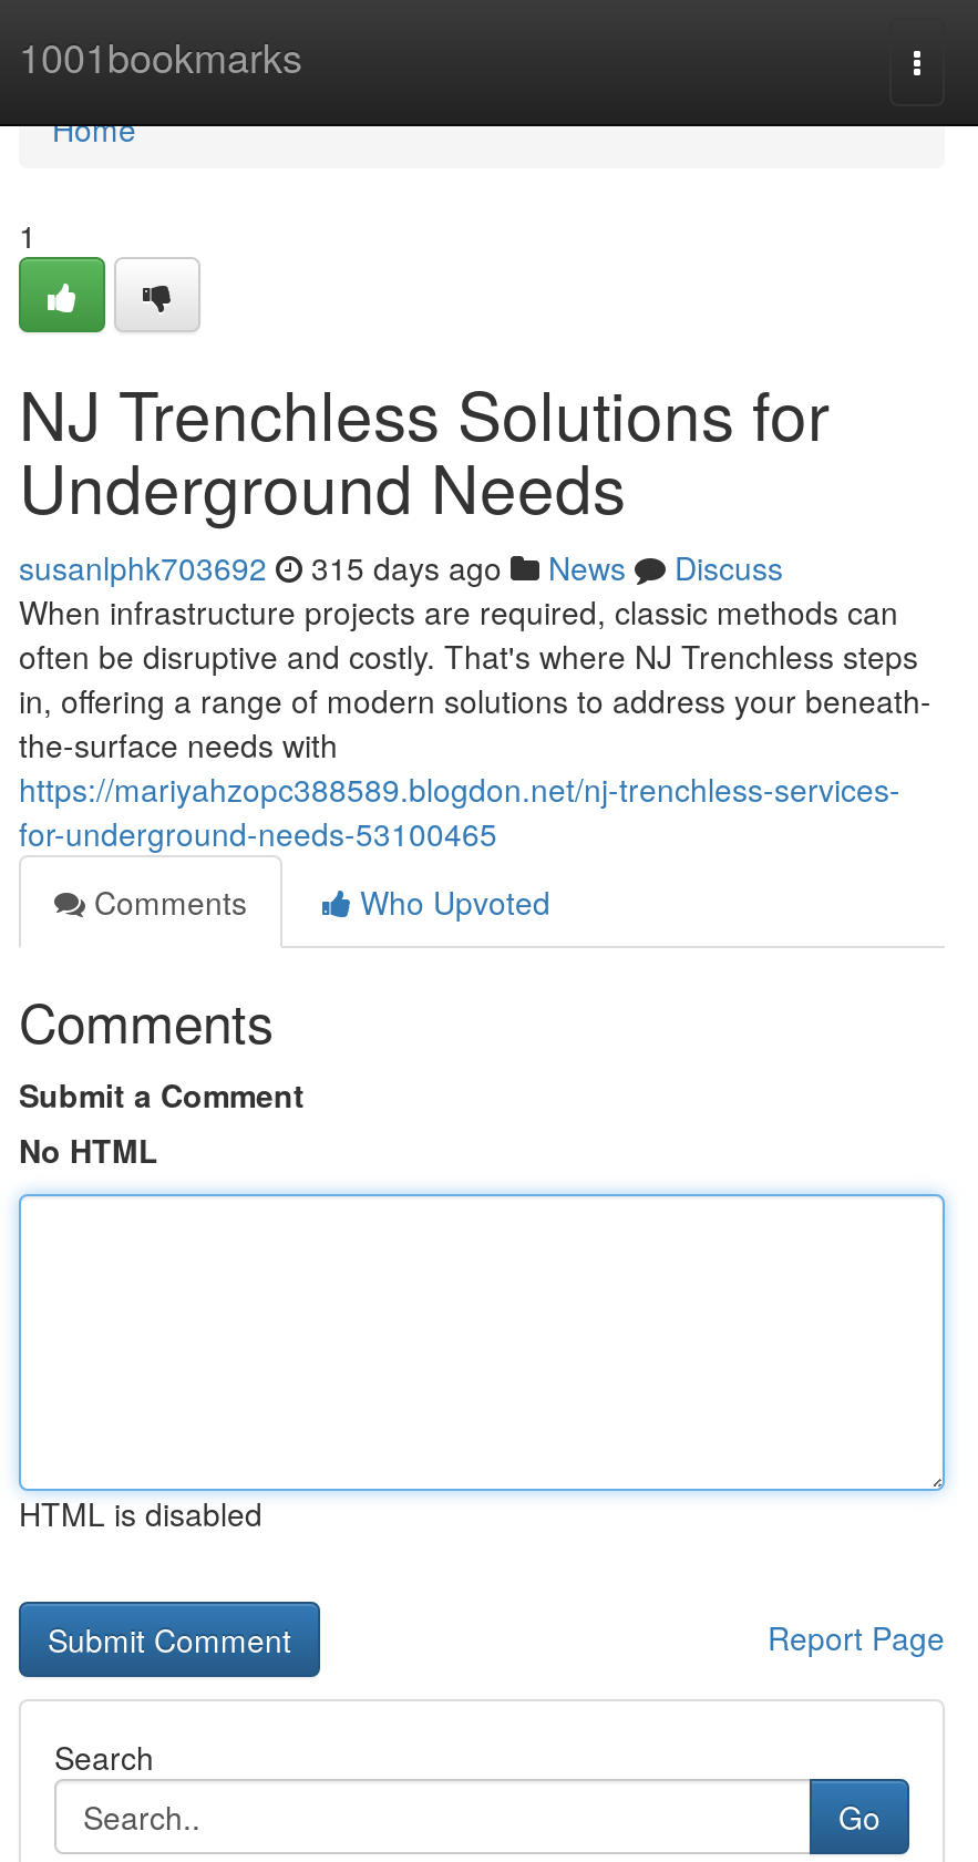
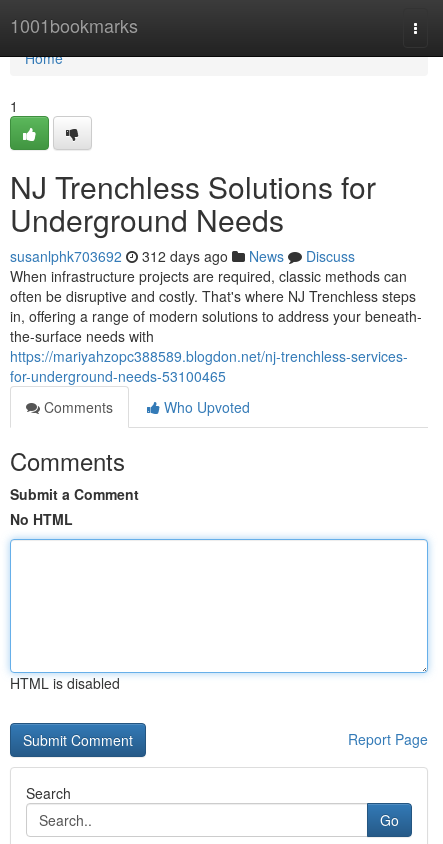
[19,545,783,589] susanlphk703692 315 days ago News Discuss -> [10,246,355,266] susanlphk703692 312 days ago News Discuss

